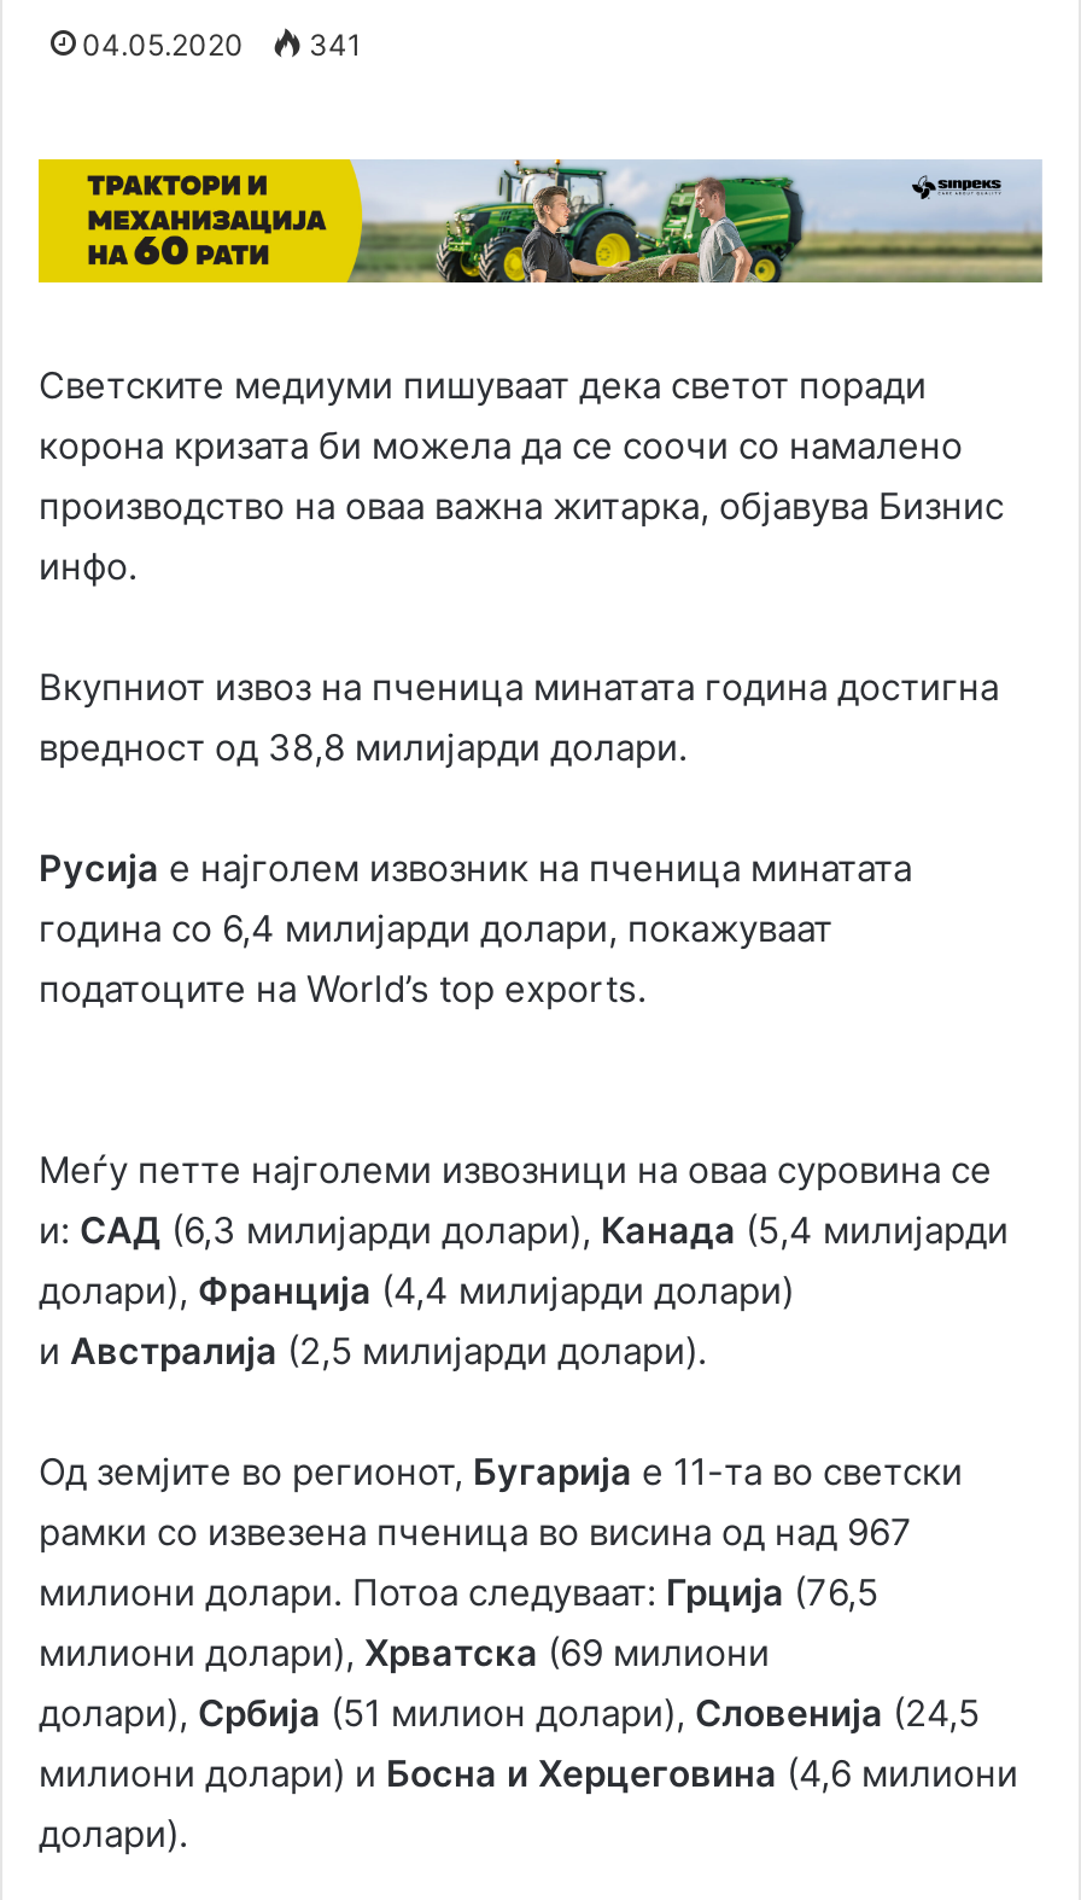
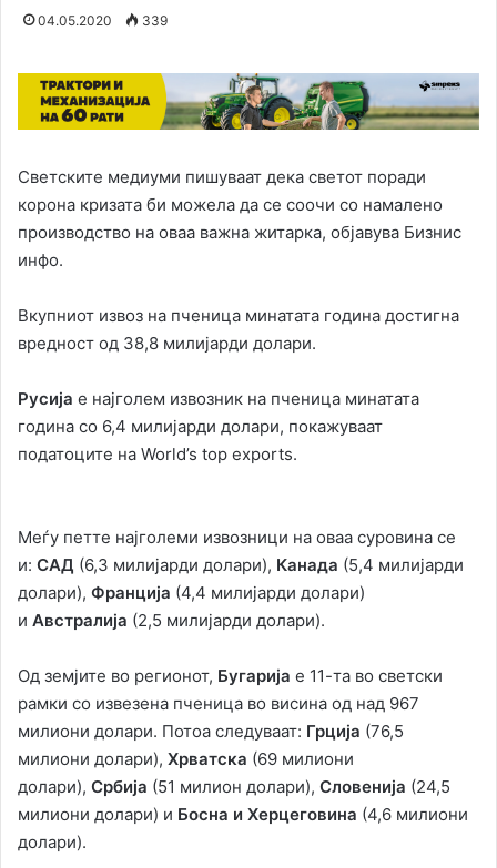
[82,27,362,63] 04.05.2020 341 -> [38,12,168,29] 04.05.2020 339

